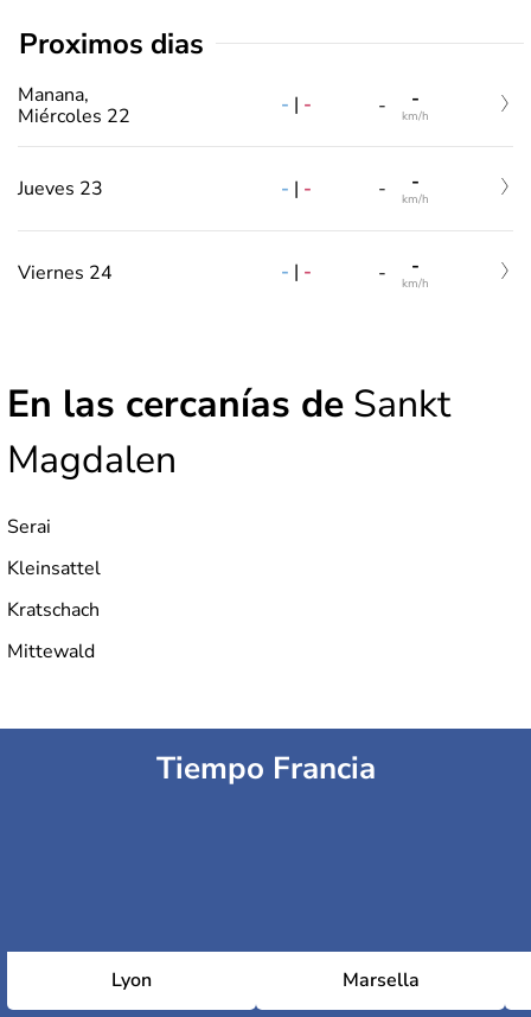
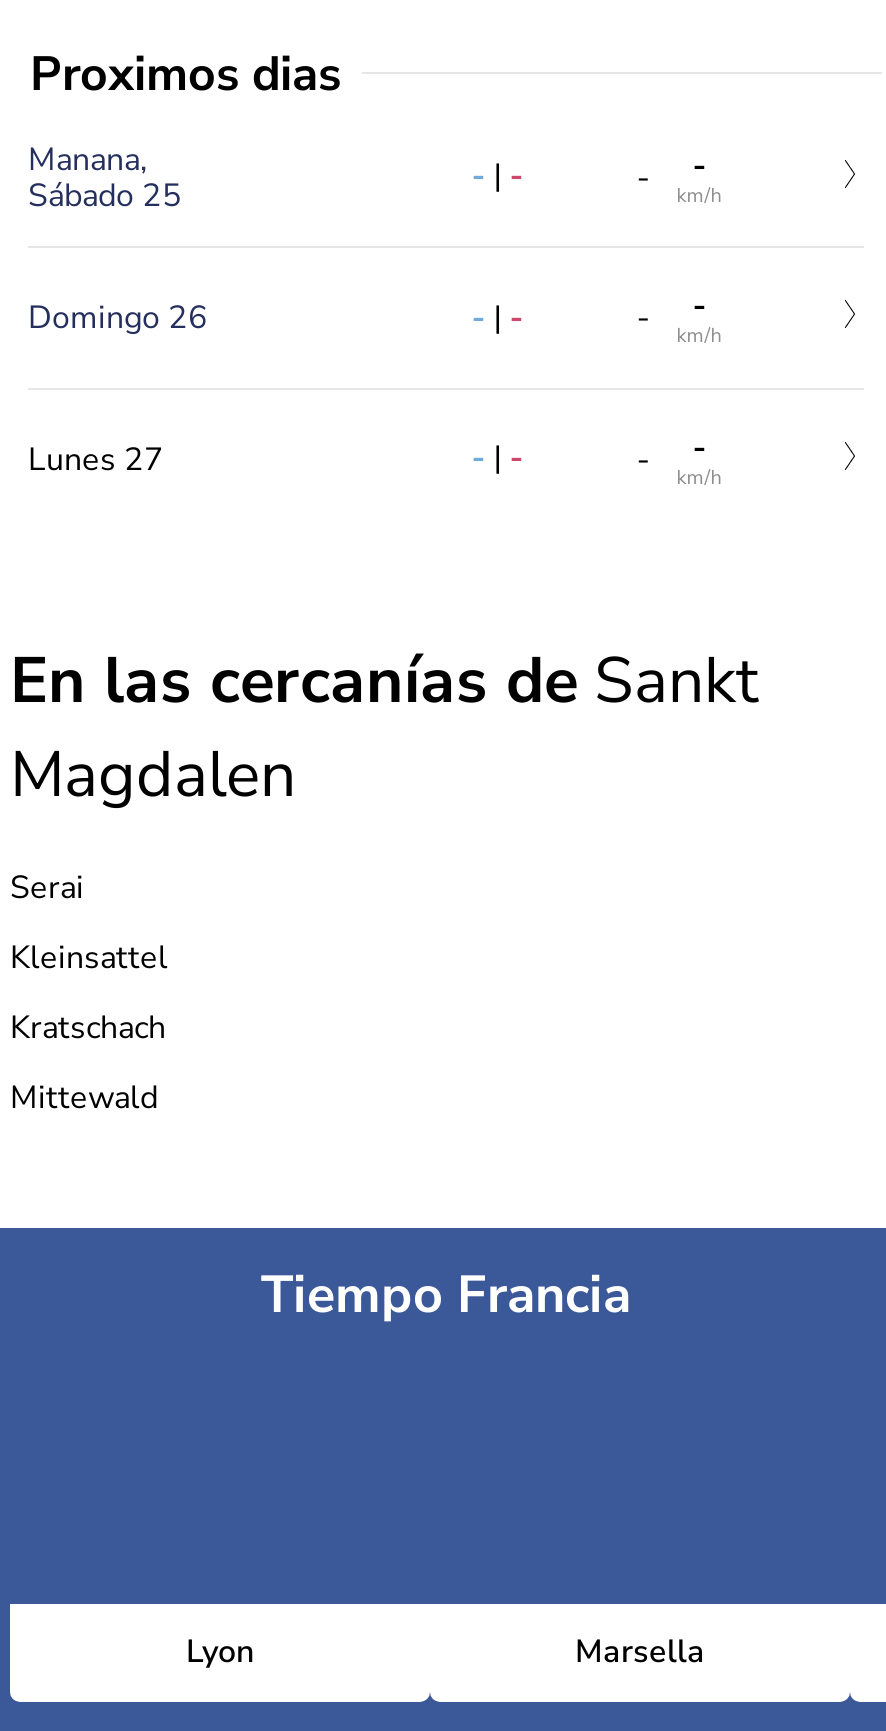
[18,103,130,129] Miércoles 22 -> [28,173,182,217] Sábado 25
[18,176,103,202] Jueves 23 -> [28,296,208,340] Domingo 26
[18,260,113,286] Viernes 24 -> [28,438,164,482] Lunes 27

